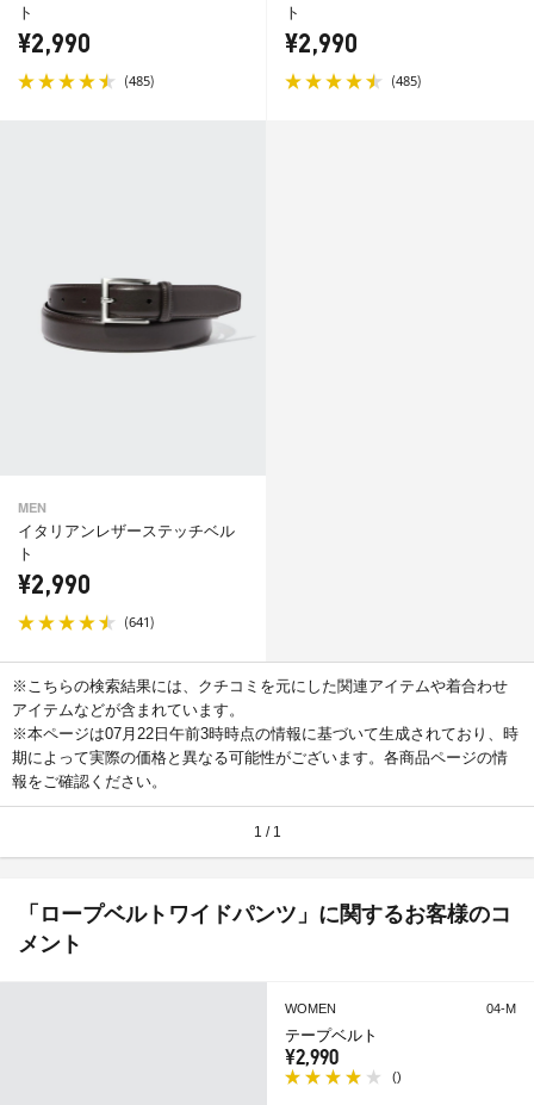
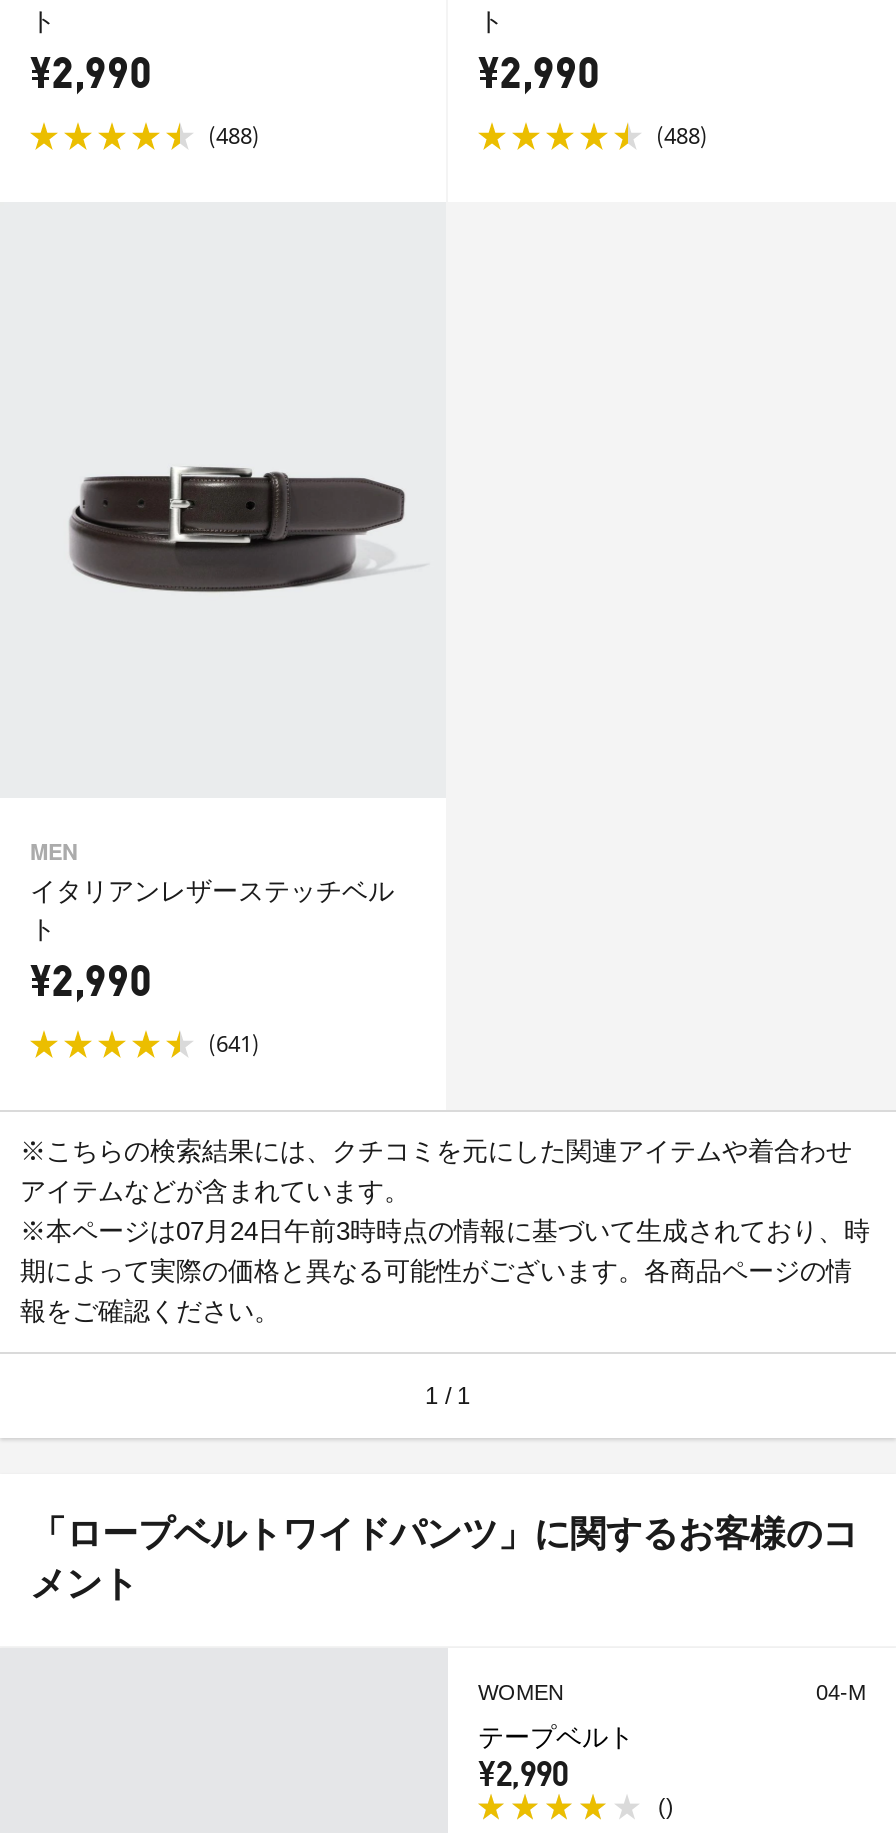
[124,70,155,90] (485) -> [208,118,260,150] (488)
[391,70,422,90] (485) -> [656,118,708,150] (488)
[12,724,519,742] ※本ページは07月22日午前3時時点の情報に基づいて生成されており、時 -> [20,1215,870,1245] ※本ページは07月24日午前3時時点の情報に基づいて生成されており、時

